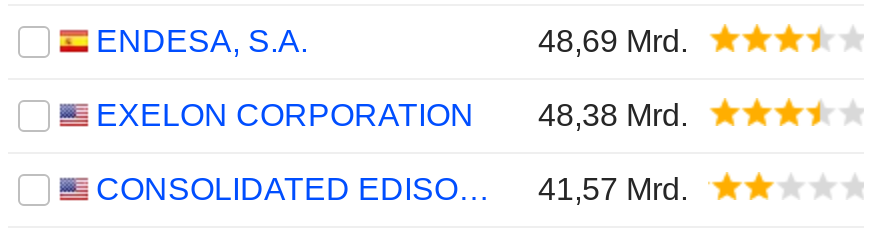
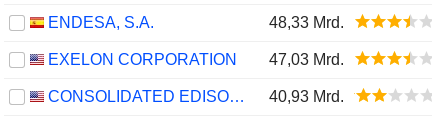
[538,24,688,58] 48,69 Mrd. -> [269,14,344,31] 48,33 Mrd.
[96,98,688,132] EXELON CORPORATION 48,38 Mrd. -> [48,51,344,68] EXELON CORPORATION 47,03 Mrd.
[538,172,688,206] 41,57 Mrd. -> [269,88,344,105] 40,93 Mrd.

